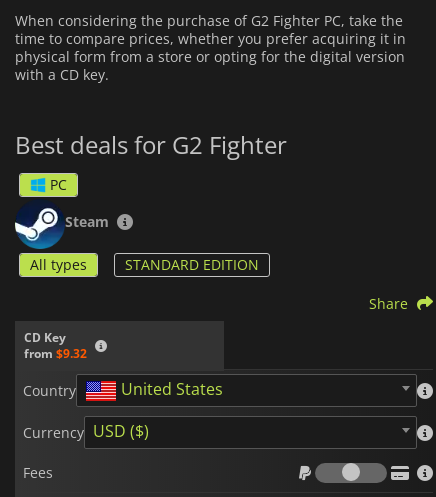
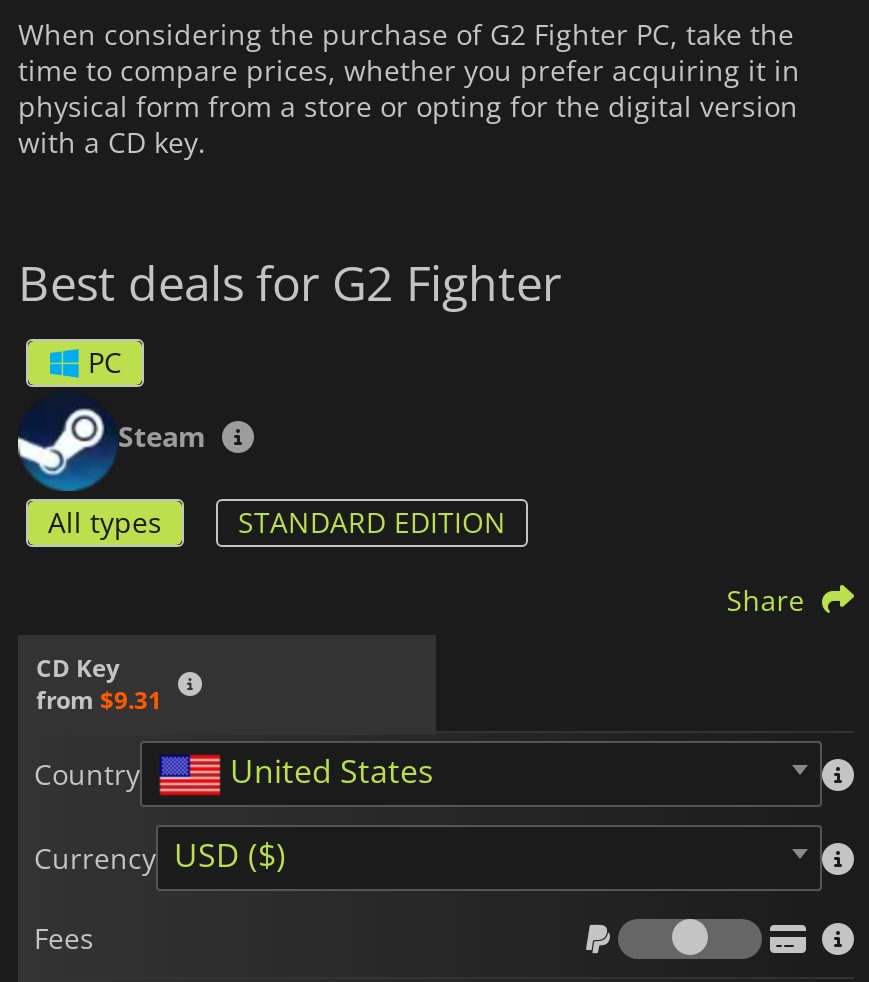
[24,345,87,362] from $9.32 -> [36,682,162,716] from $9.31

